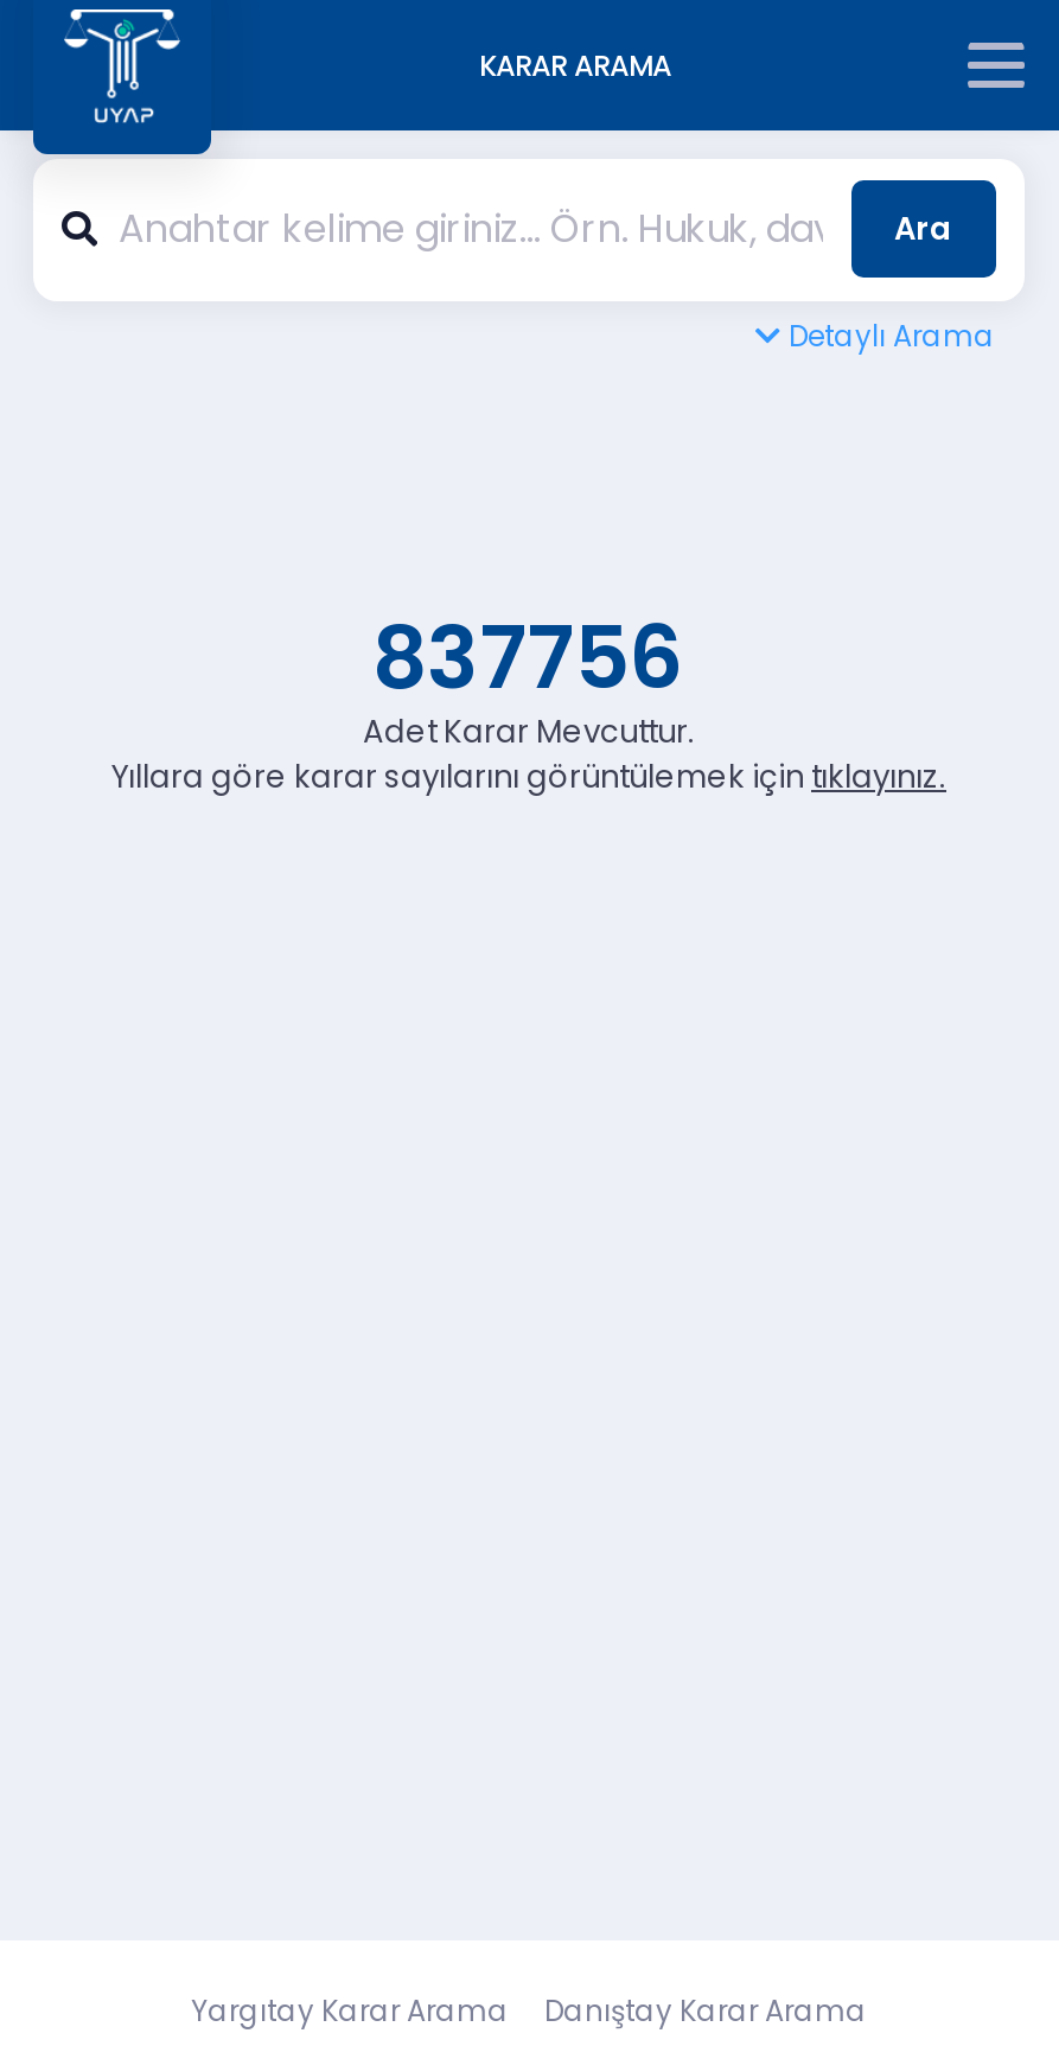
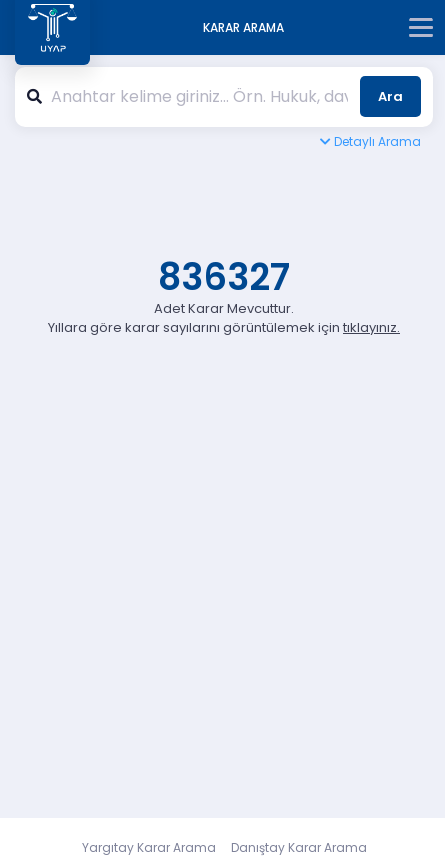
[372,597,685,718] 837756 -> [158,252,290,303] 836327

